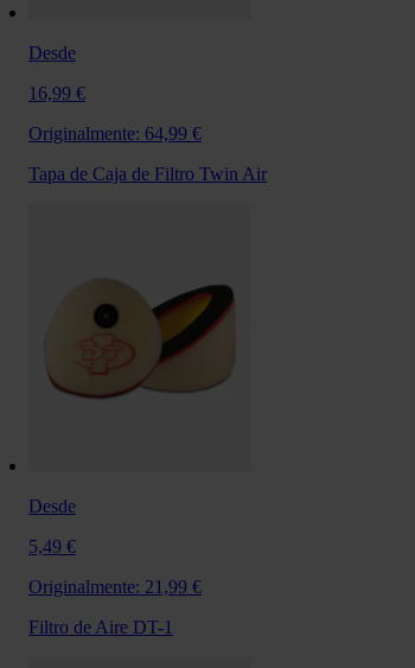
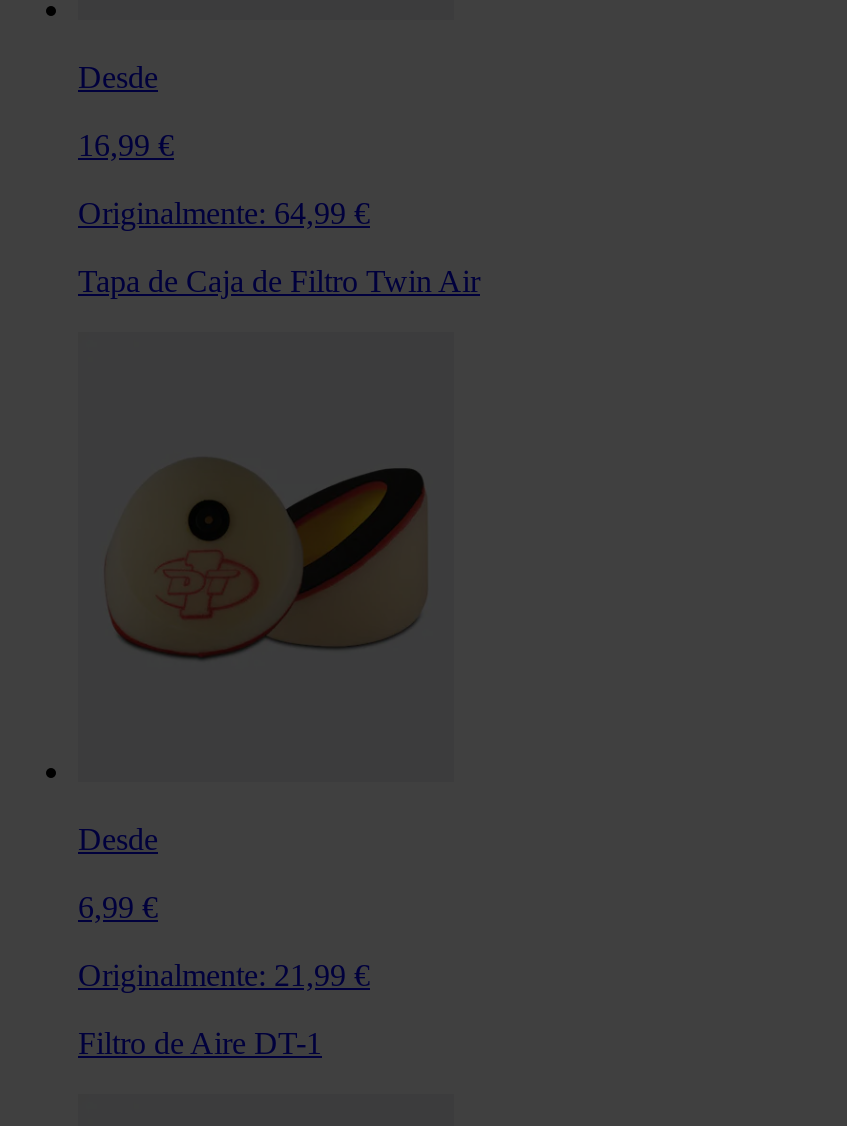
[28,536,76,556] 5,49 € -> [78,891,158,925] 6,99 €

